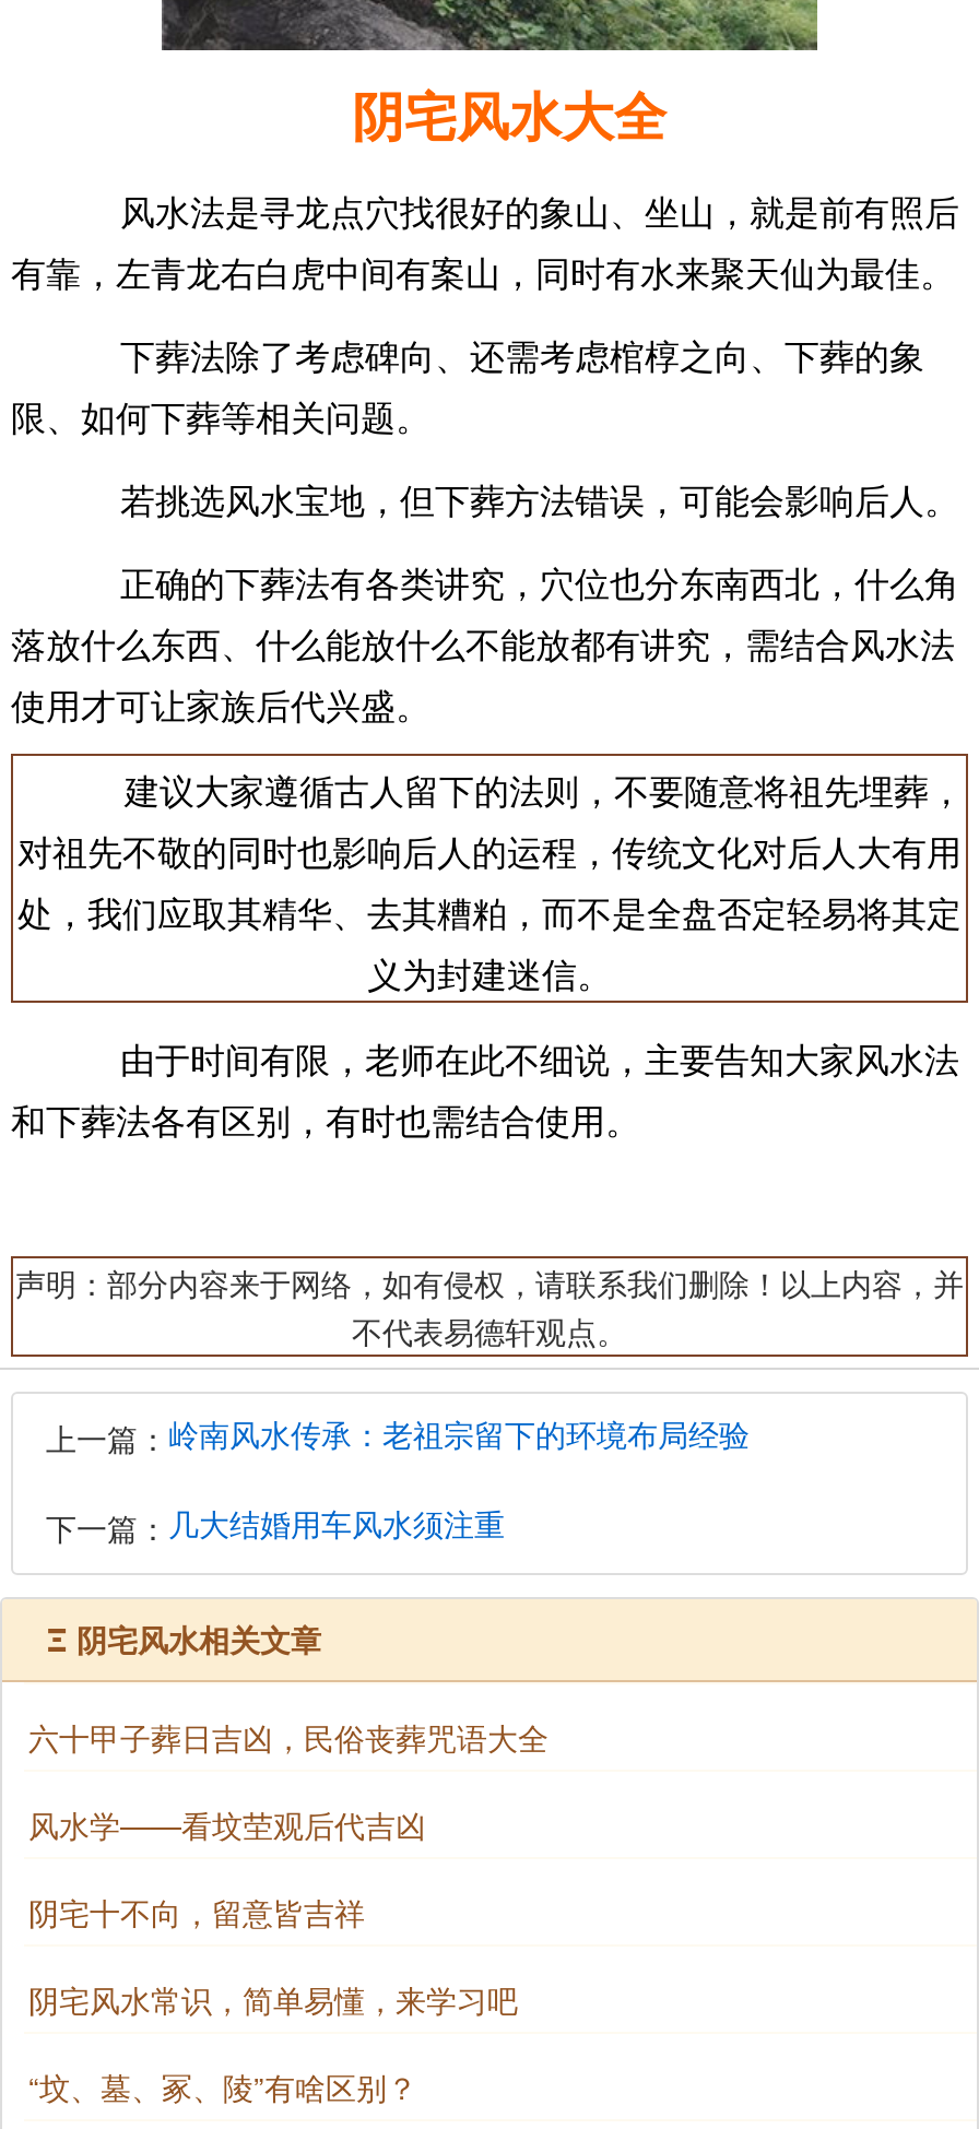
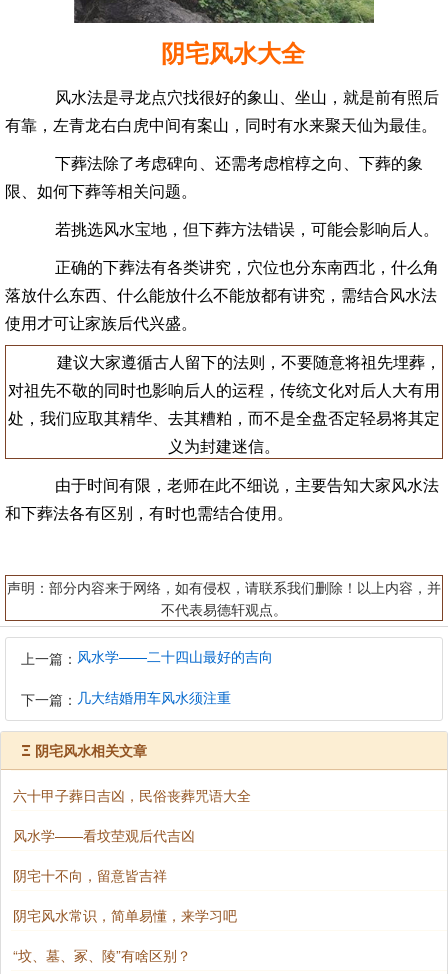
[46,1411,750,1459] 上一篇：岭南风水传承：老祖宗留下的环境布局经验 -> [21,646,273,668] 上一篇：风水学——二十四山最好的吉向

